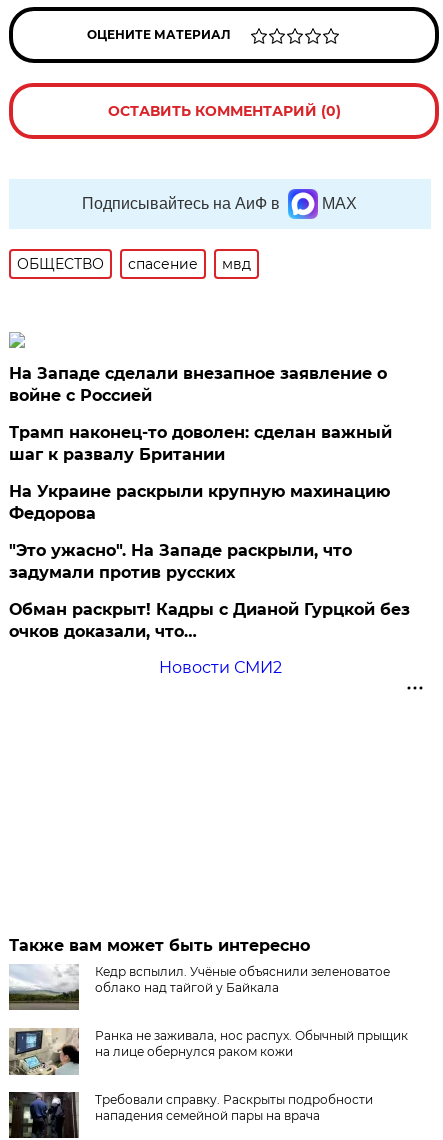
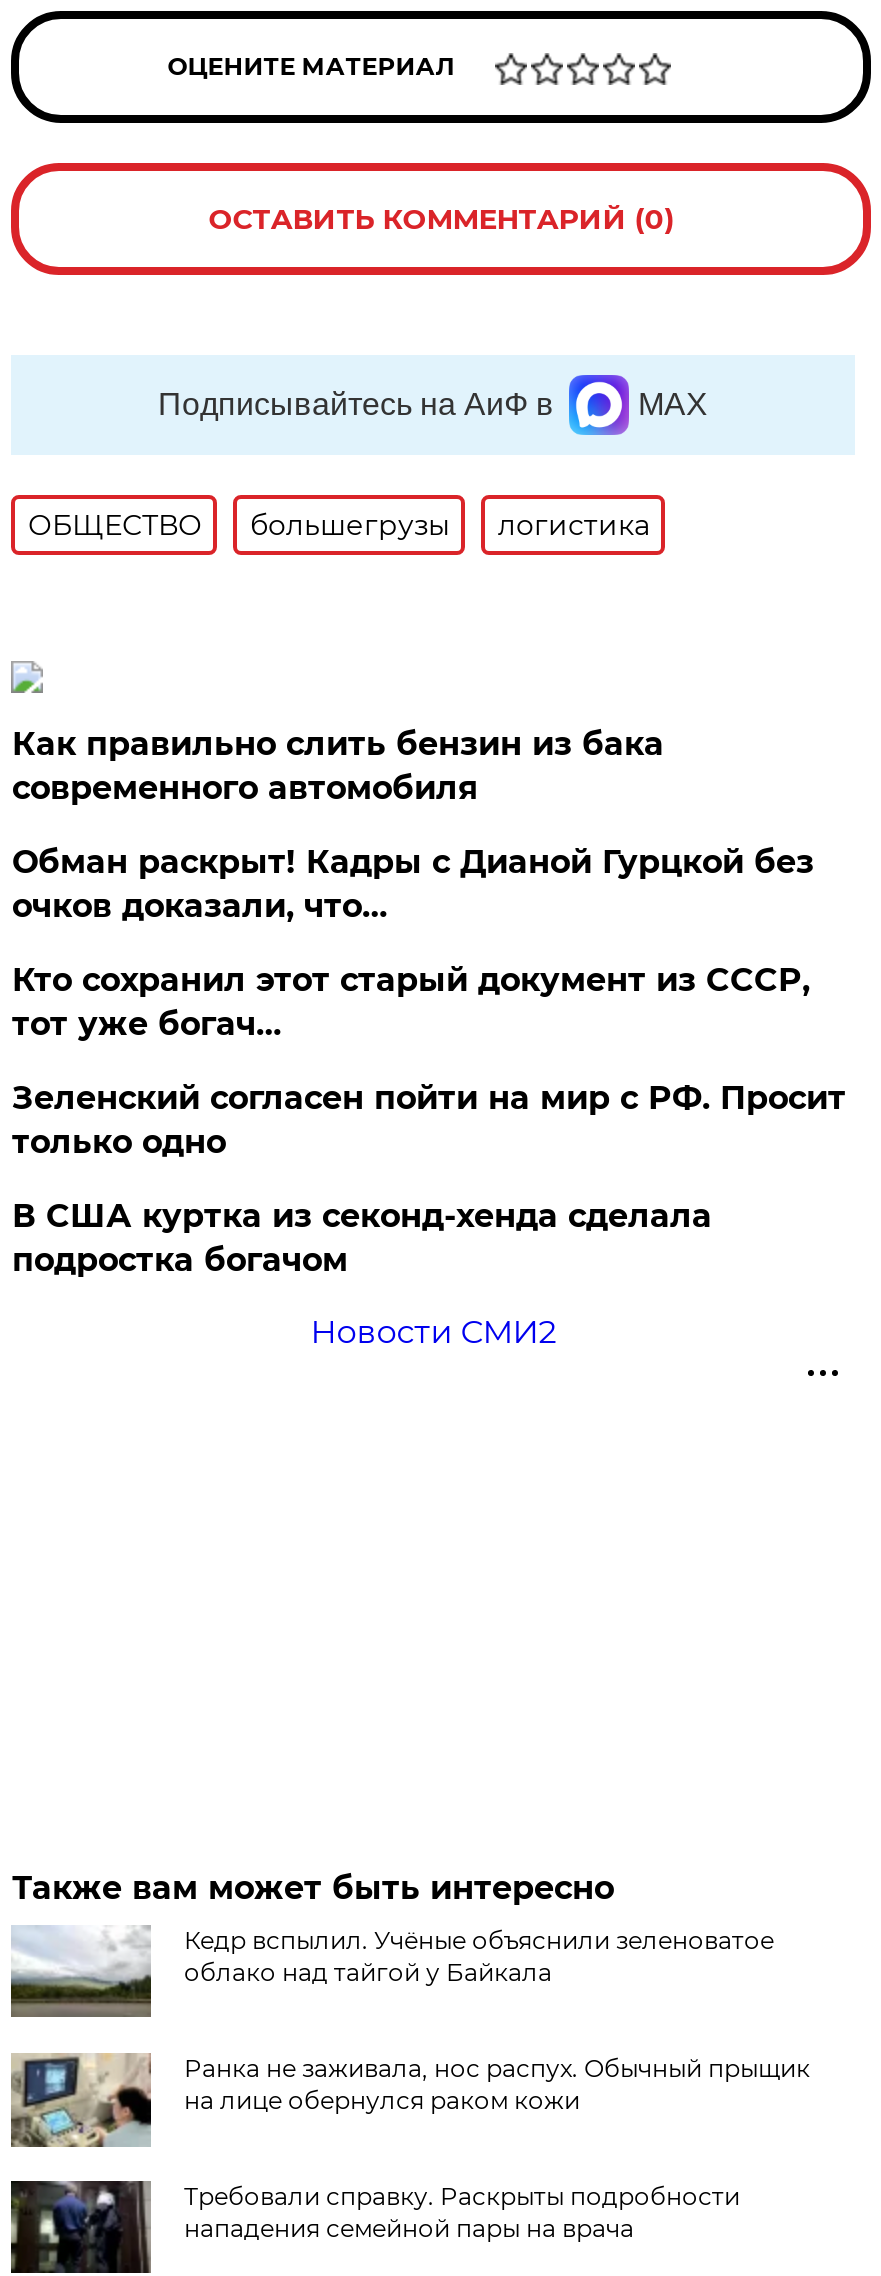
[128,255,251,273] спасение | мвд -> [250,507,650,543] большегрузы | логистика
[9,364,392,582] На Западе сделали внезапное заявление о | войне с Россией | Трамп наконец-то доволен: сделан важный | шаг к развалу Британии | На Украине раскрыли крупную махинацию | Федорова | "Это ужасно". На Западе раскрыли, что | задумали против русских -> [12,725,664,807] Как правильно слить бензин из бака | современного автомобиля
moved [9,600,410,641] -> [12,843,814,925]: Обман раскрыт! Кадры с Дианой Гурцкой без | очков доказали, что…
none -> [12,961,846,1279] Кто сохранил этот старый документ из СССР, | тот уже богач… | Зеленский согласен пойти на мир с РФ. Просит | только одно | В США куртка из секонд-хенда сделала | подростка богачом

